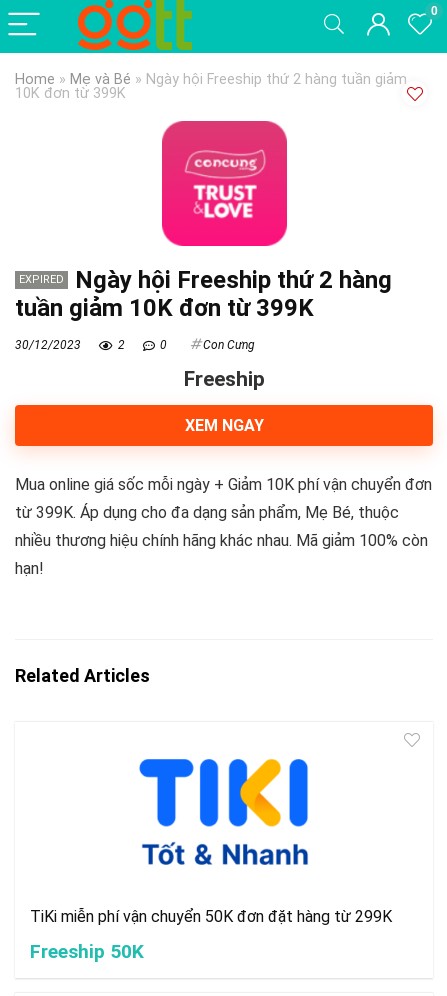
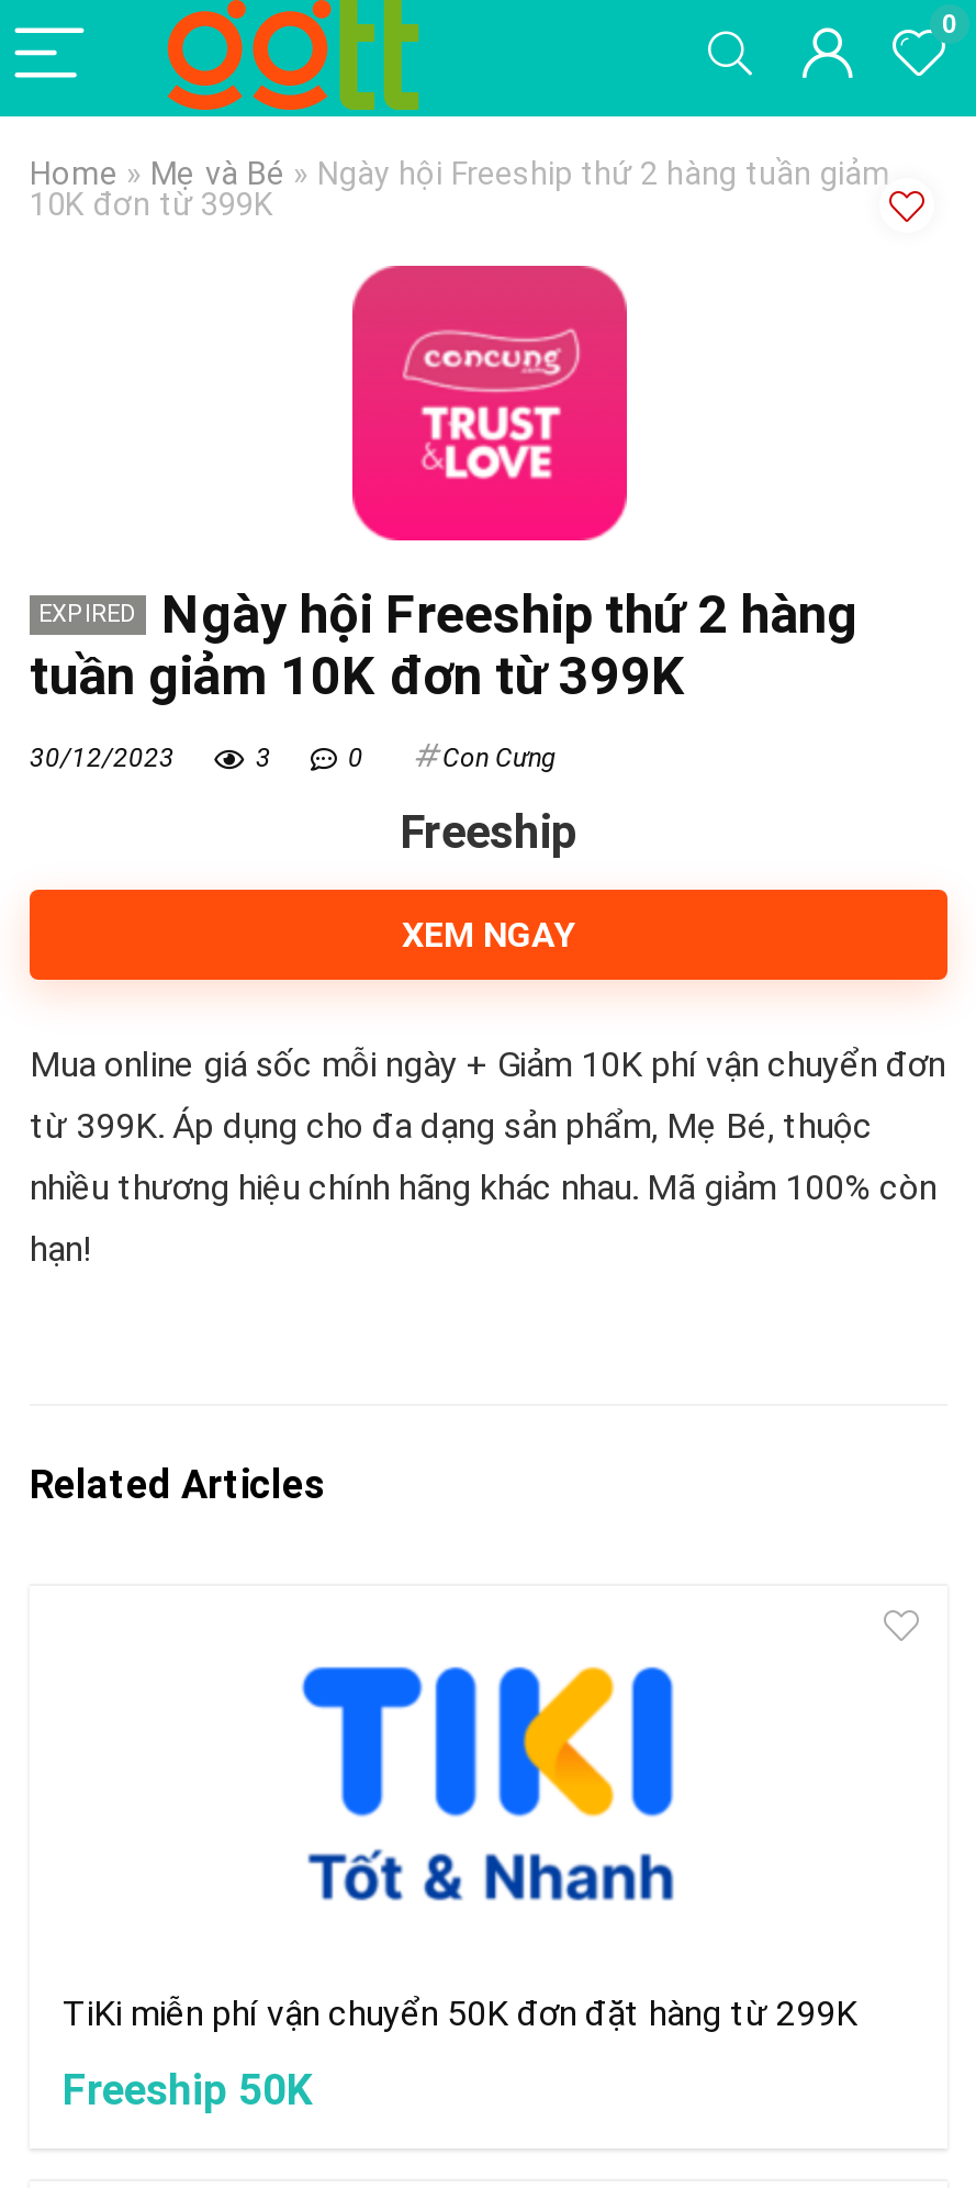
[118,338,125,352] 2 -> [256,743,271,773] 3

